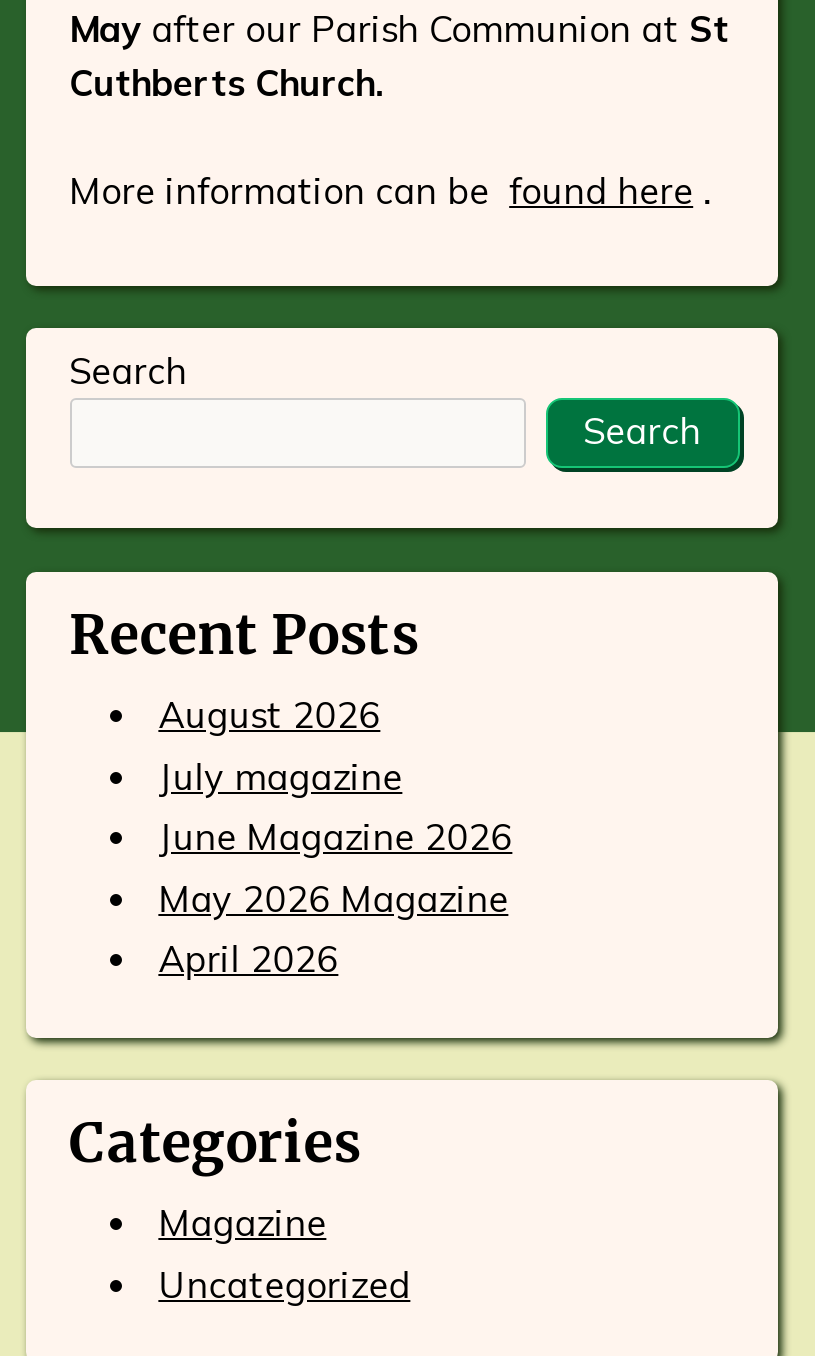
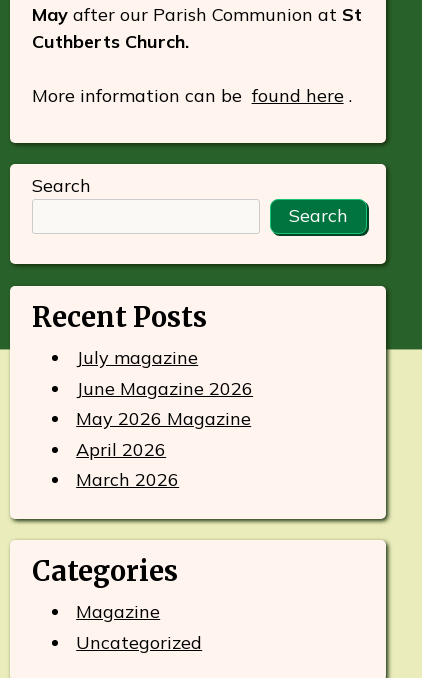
[158,692,380,738] August 2026 -> none
moved [158,753,512,983] -> [76,346,253,461]: July magazine | June Magazine 2026 | May 2026 Magazine | April 2026
none -> [76,468,179,491] March 2026

